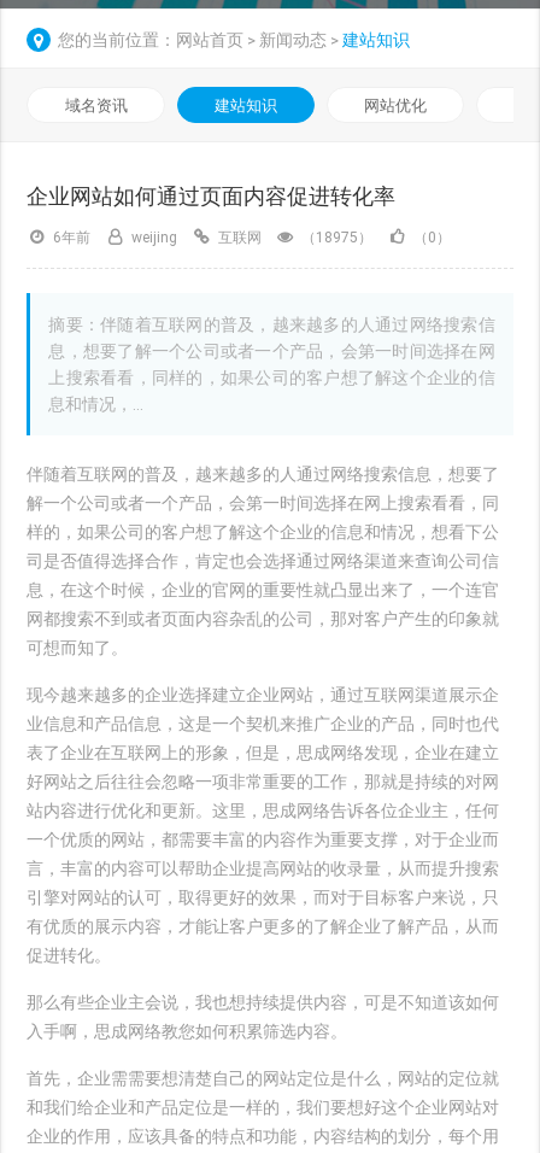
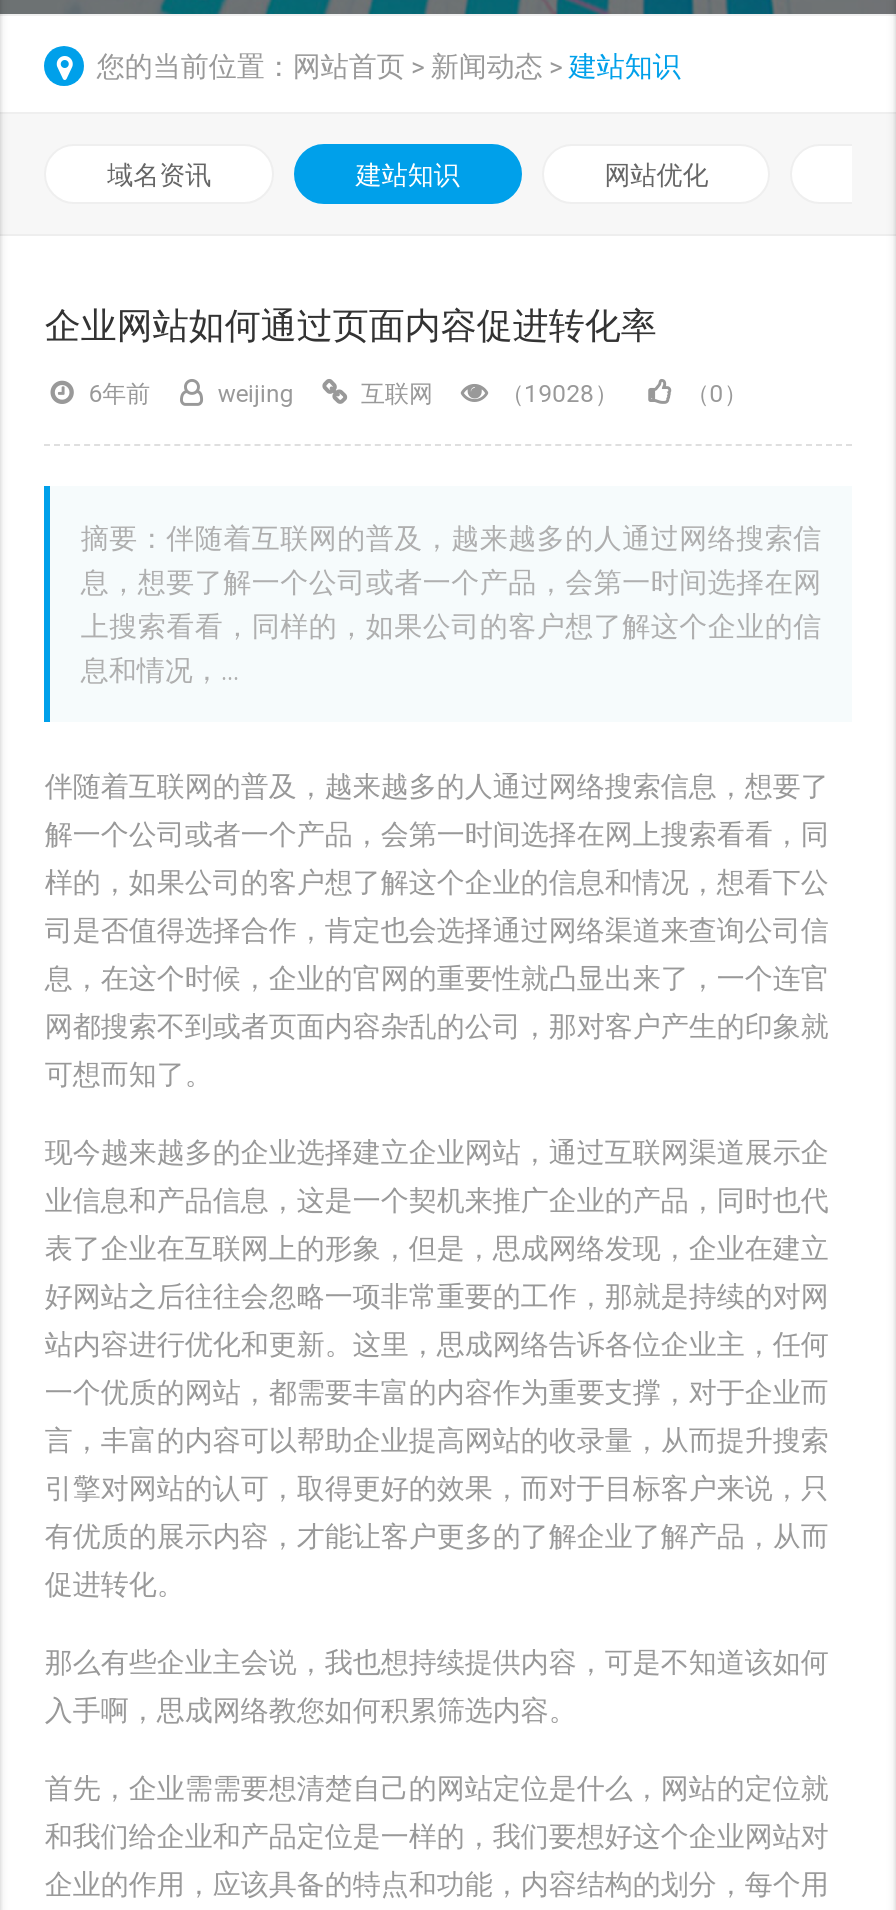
[302,229,373,246] （18975） -> [500,380,618,408] （19028）

